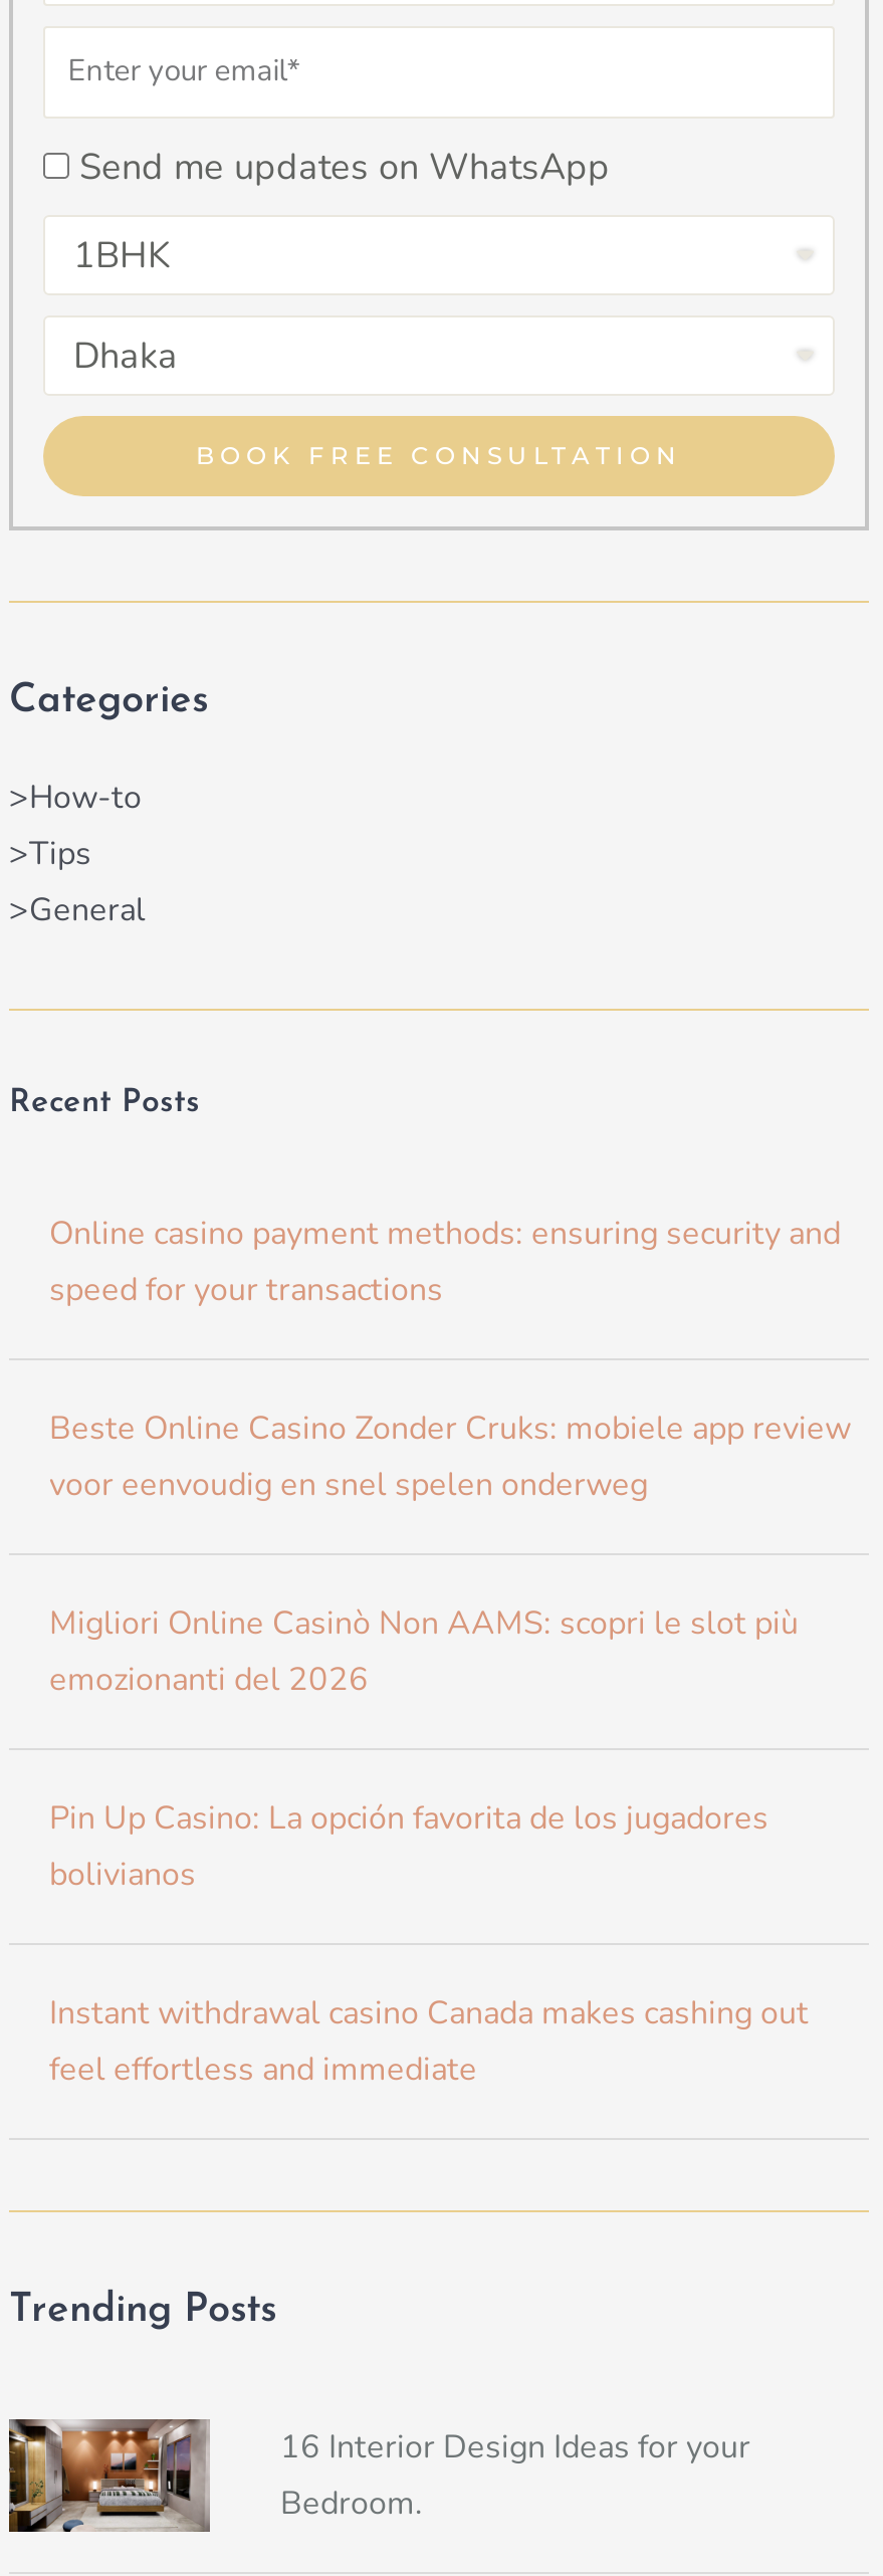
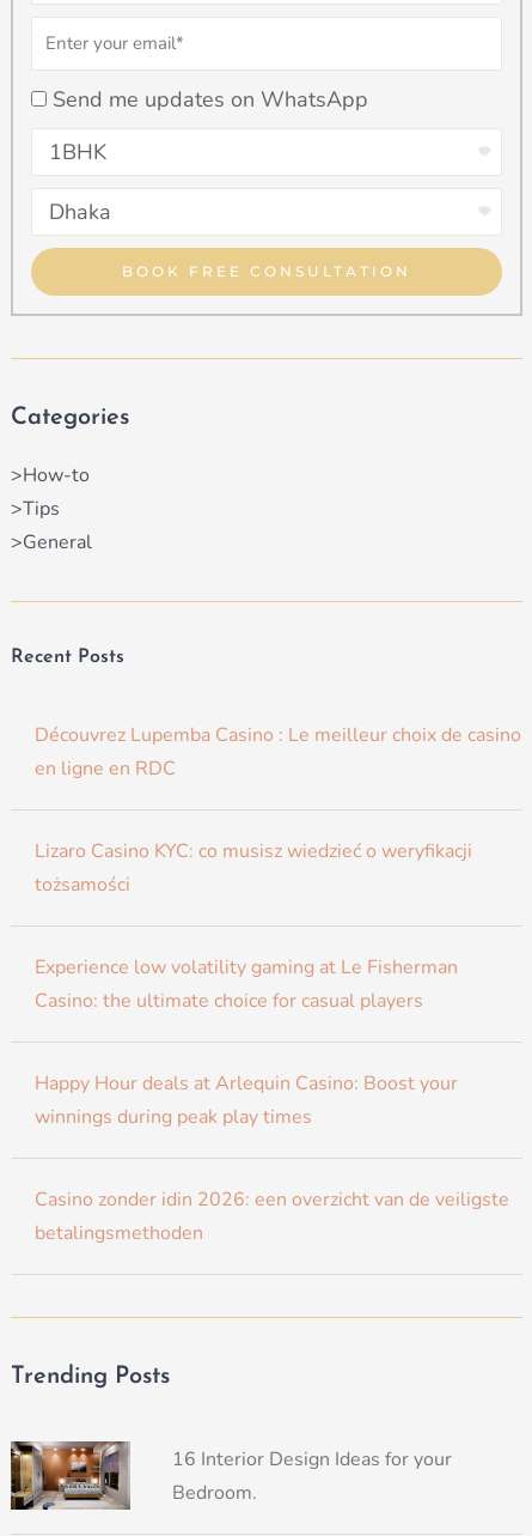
[49,1210,841,1311] Online casino payment methods: ensuring security and | speed for your transactions -> [35,722,521,782] Découvrez Lupemba Casino : Le meilleur choix de casino | en ligne en RDC
[49,1405,851,1506] Beste Online Casino Zonder Cruks: mobiele app review | voor eenvoudig en snel spelen onderweg -> [35,839,472,898] Lizaro Casino KYC: co musisz wiedzieć o weryfikacji | tożsamości
[49,1600,799,1701] Migliori Online Casinò Non AAMS: scopri le slot più | emozionanti del 2026 -> [35,955,458,1015] Experience low volatility gaming at Le Fisherman | Casino: the ultimate choice for casual players
[49,1795,768,1896] Pin Up Casino: La opción favorita de los jugadores | bolivianos -> [35,1071,458,1131] Happy Hour deals at Arlequin Casino: Boost your | winnings during peak play times
[49,1990,809,2091] Instant withdrawal casino Canada makes cashing out | feel effortless and immediate -> [35,1187,509,1247] Casino zonder idin 2026: een overzicht van de veiligste | betalingsmethoden

